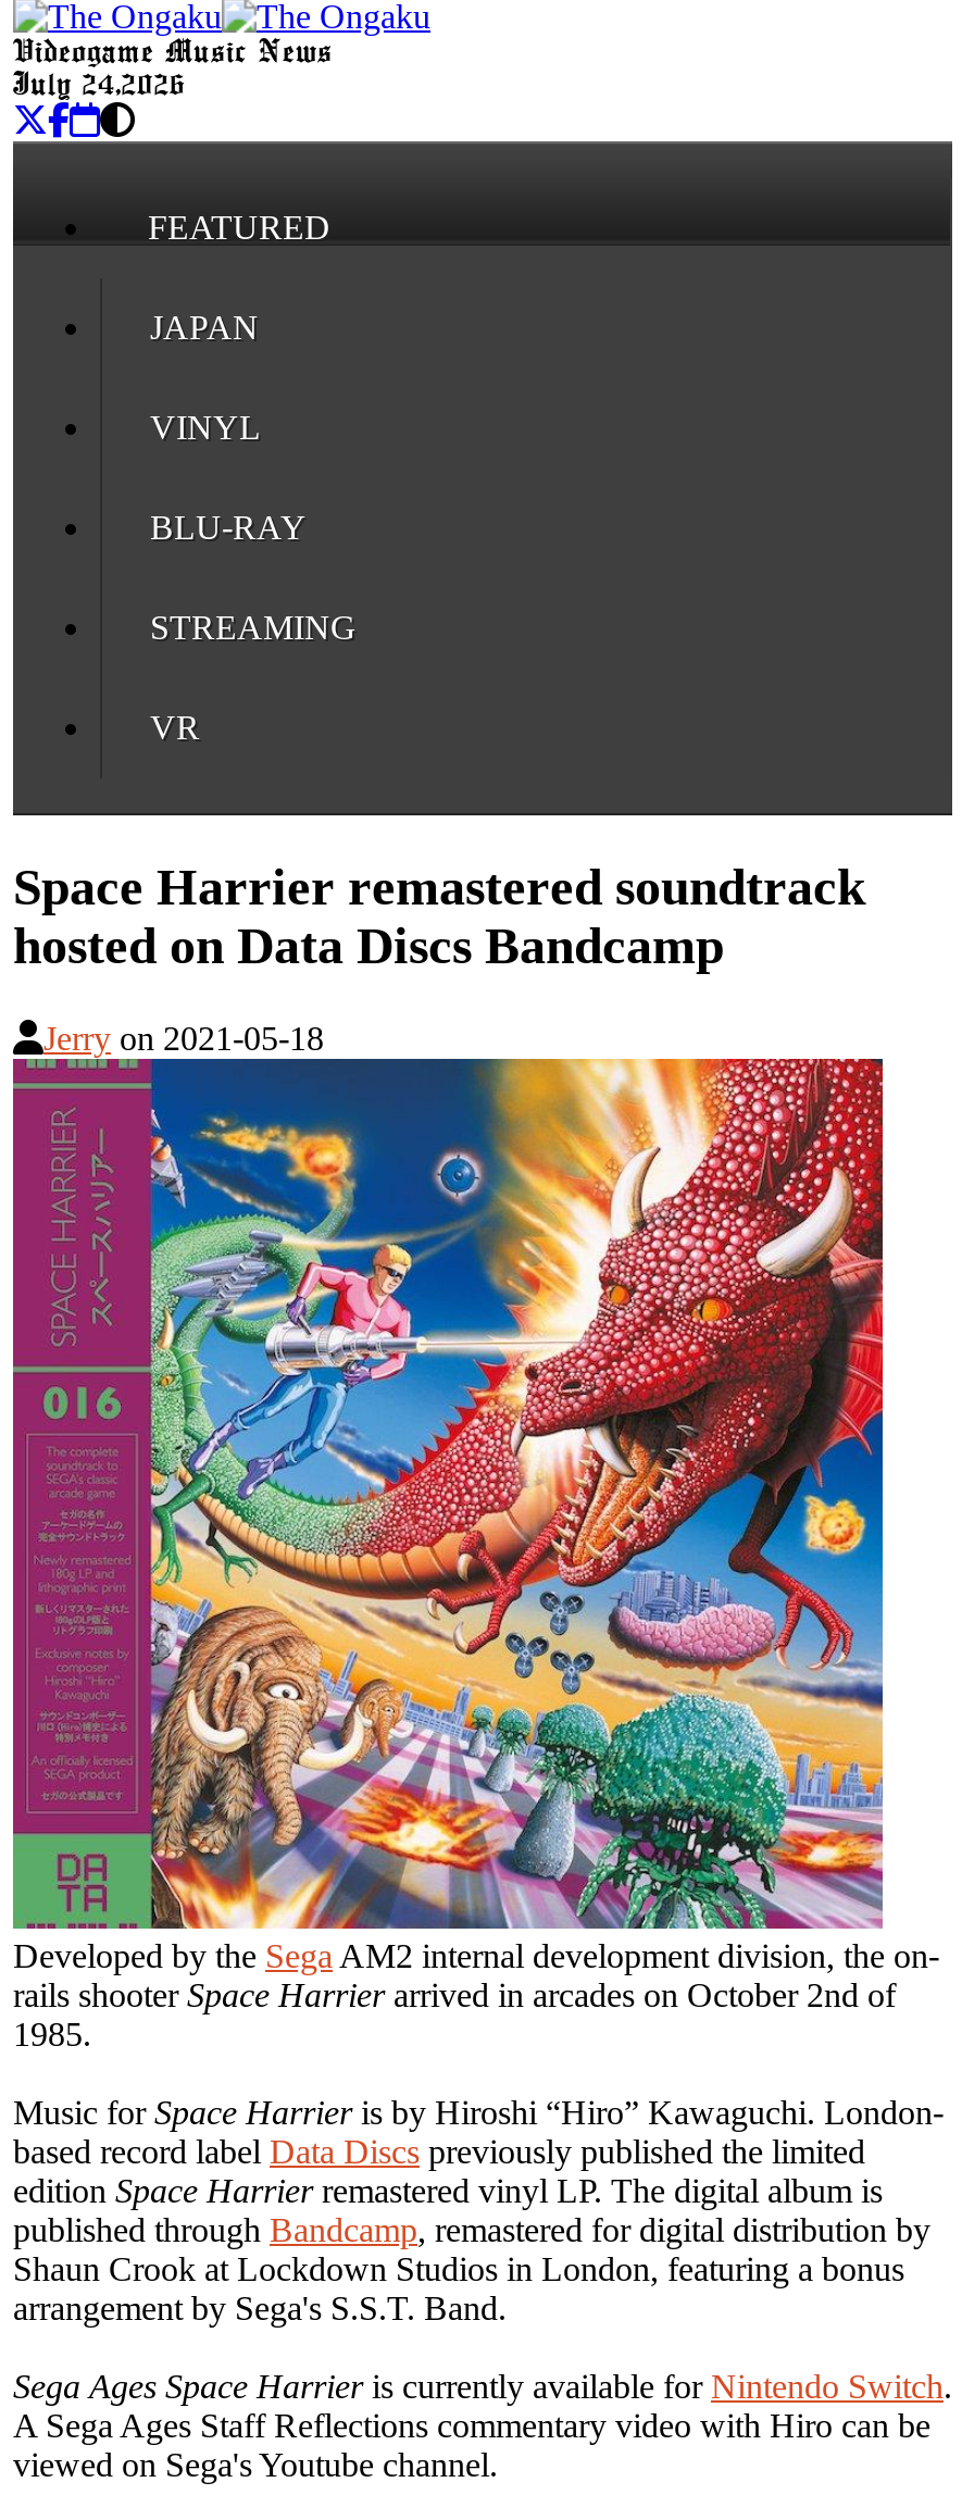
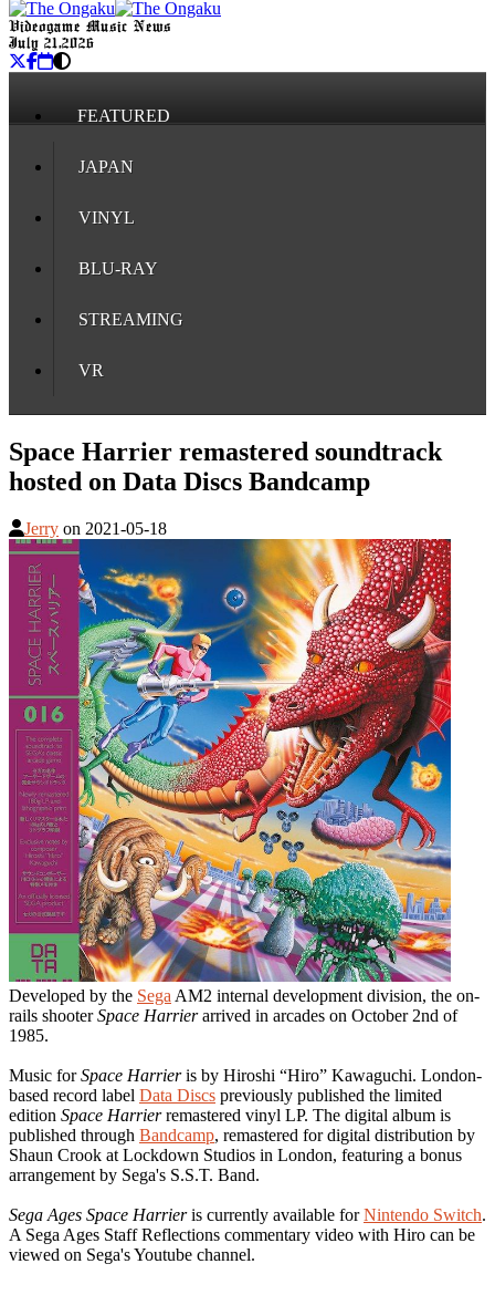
[13,72,185,100] July 24, 2026 -> [9,37,94,51] July 21, 2026

